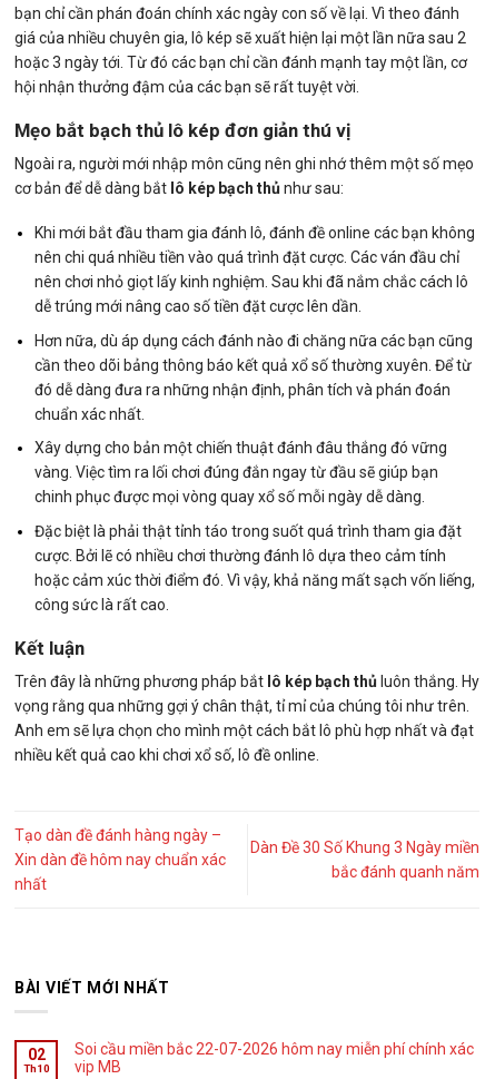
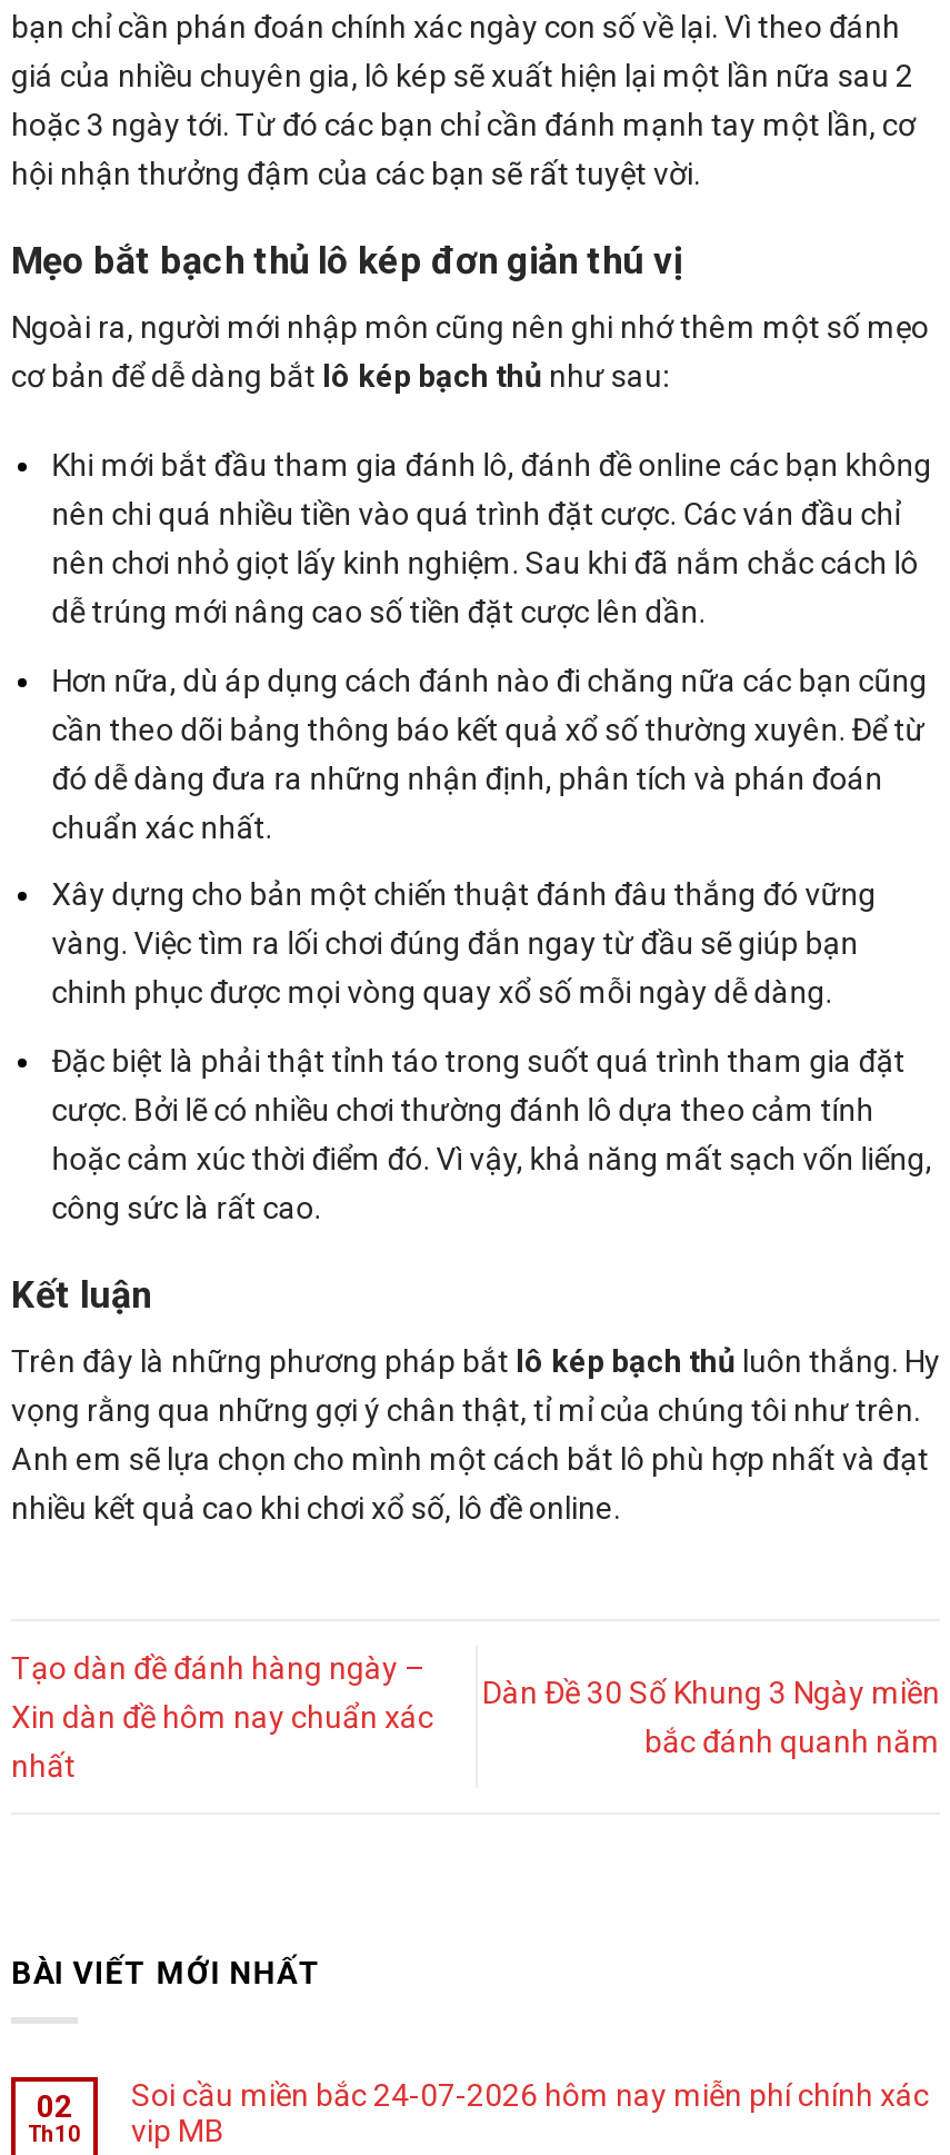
[75,1040,474,1058] Soi cầu miền bắc 22-07-2026 hôm nay miễn phí chính xác -> [131,2077,929,2113] Soi cầu miền bắc 24-07-2026 hôm nay miễn phí chính xác

